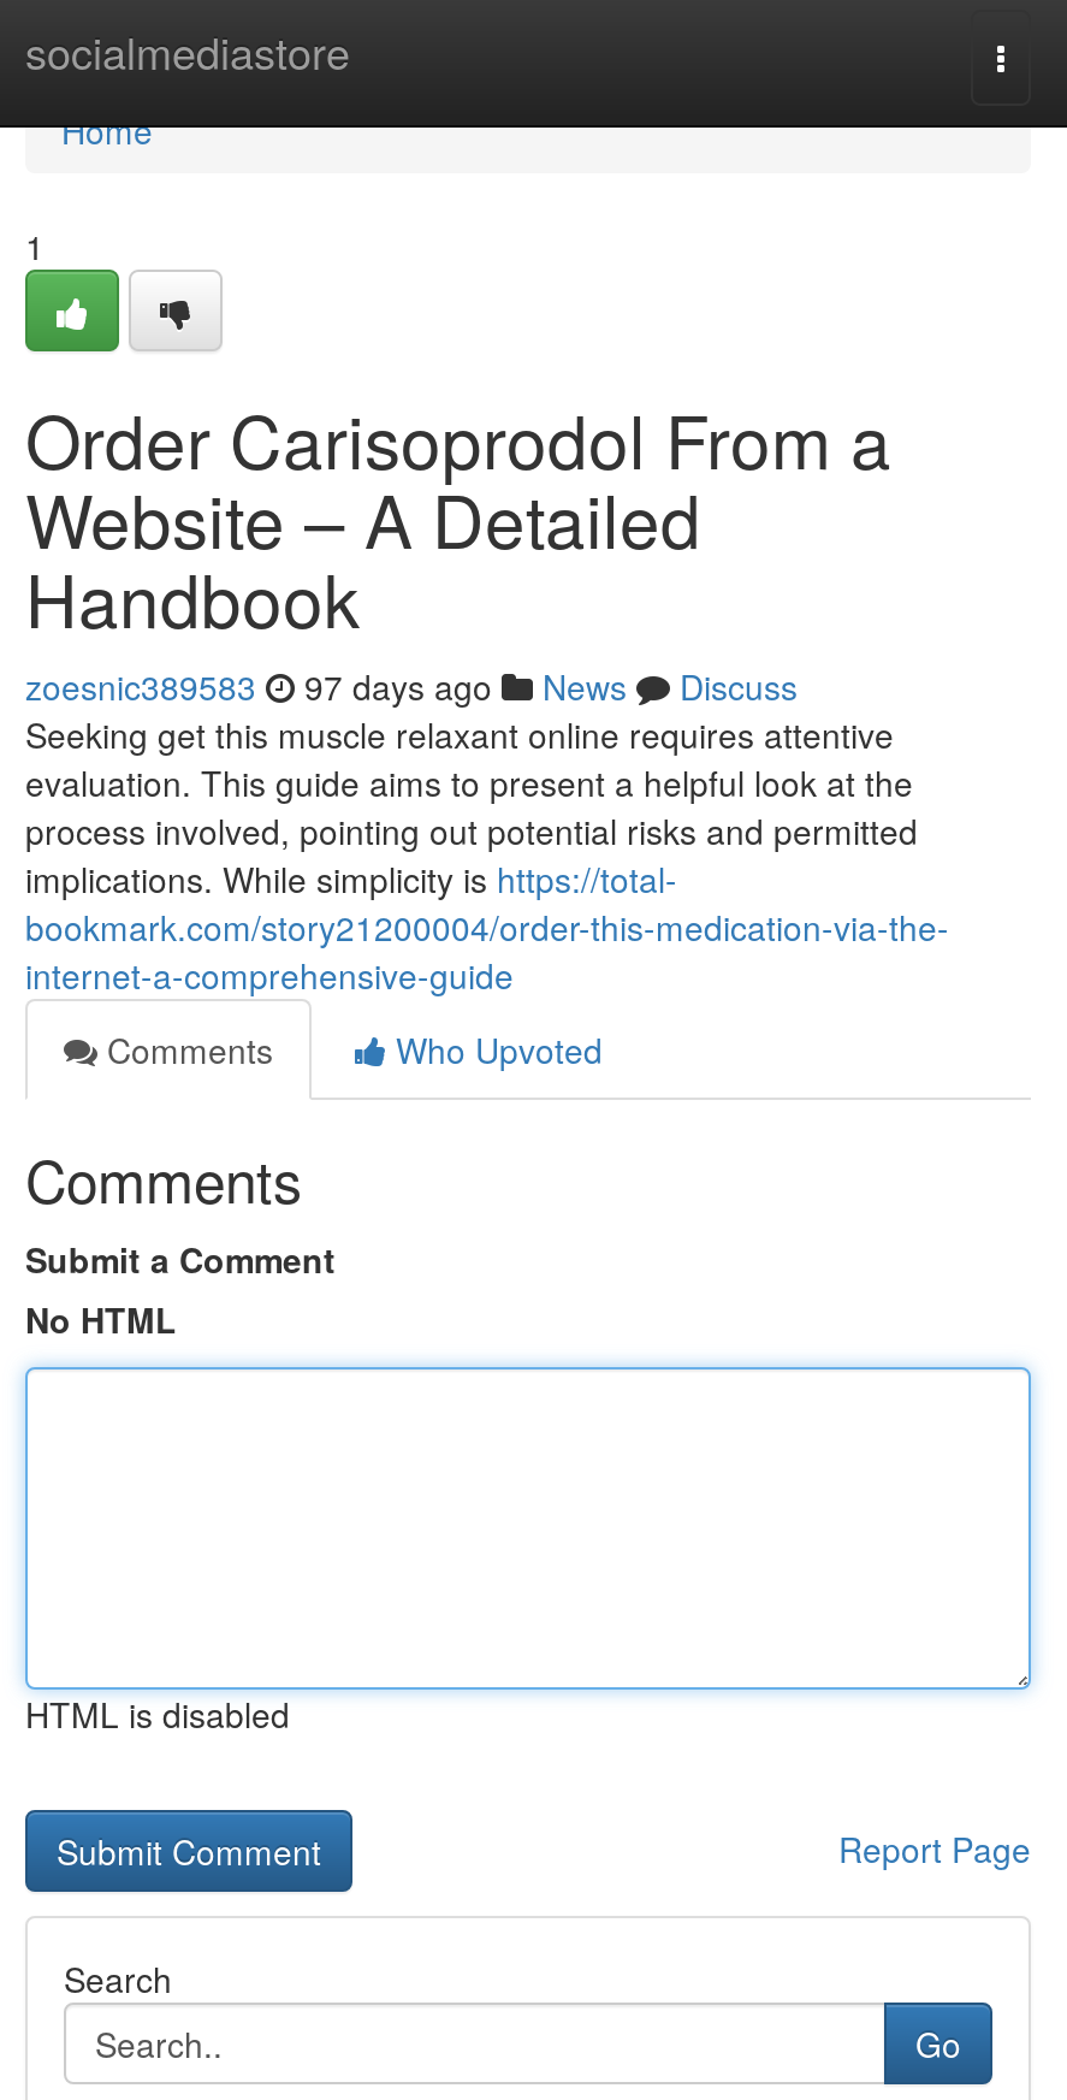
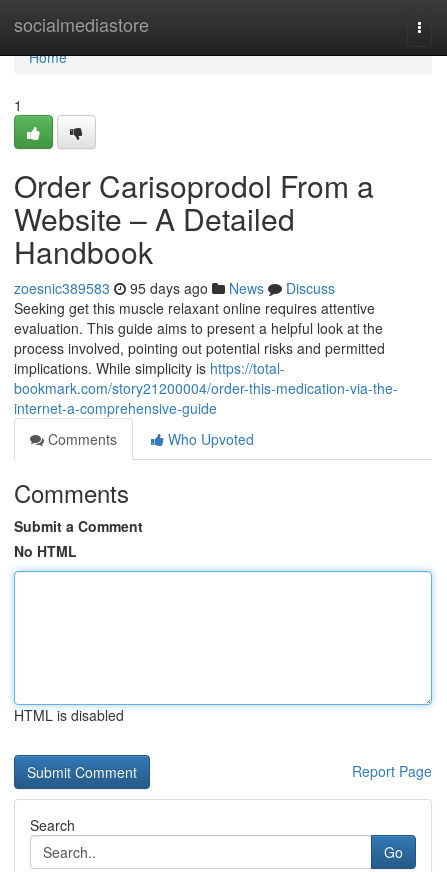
[25,662,798,710] zoesnic389583 97 days ago News Discuss -> [14,278,335,298] zoesnic389583 95 days ago News Discuss

